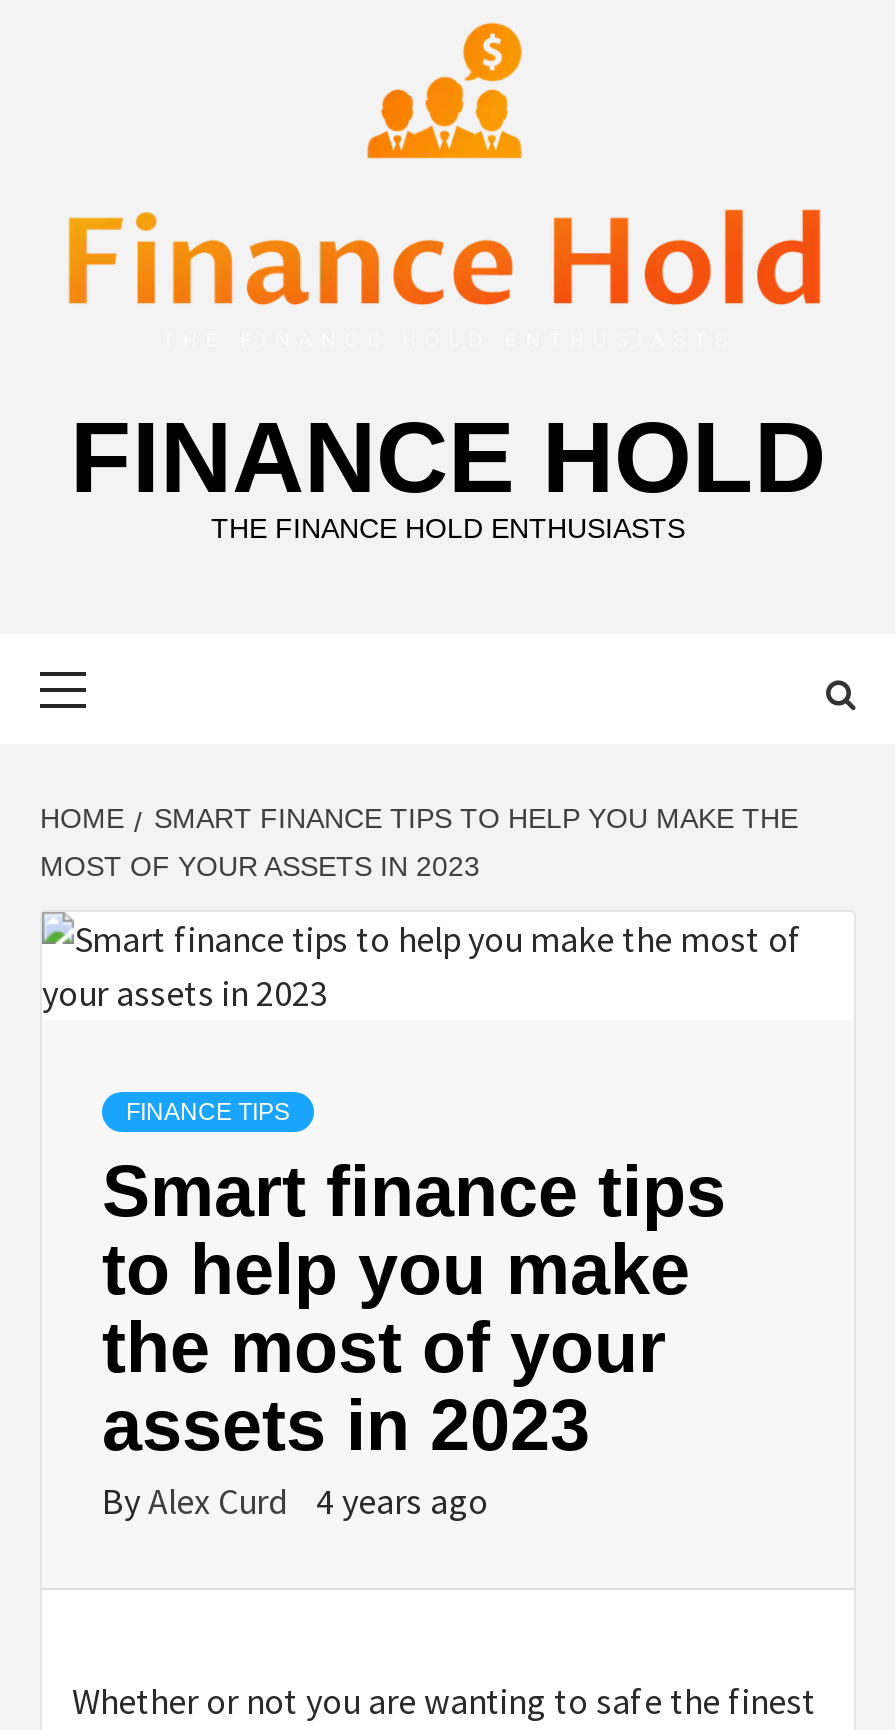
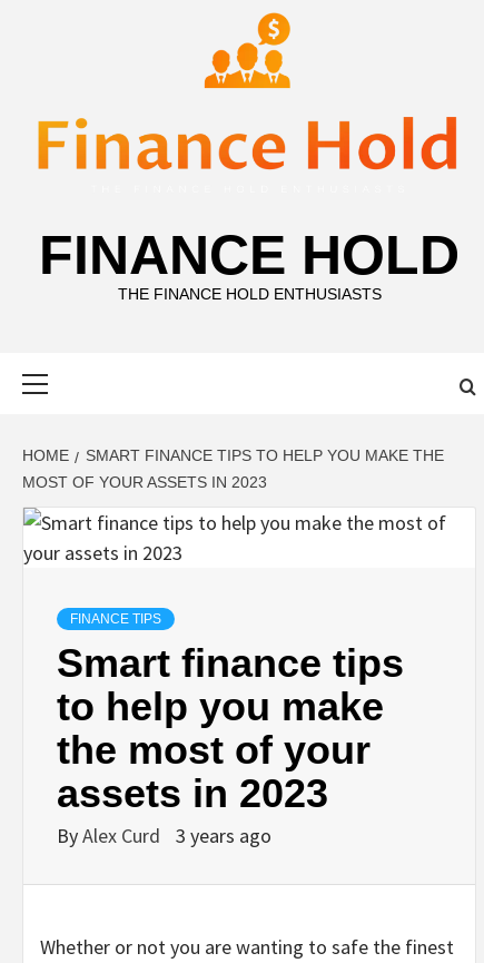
[102,1478,488,1524] By Alex Curd 4 years ago -> [57,823,271,849] By Alex Curd 3 years ago

